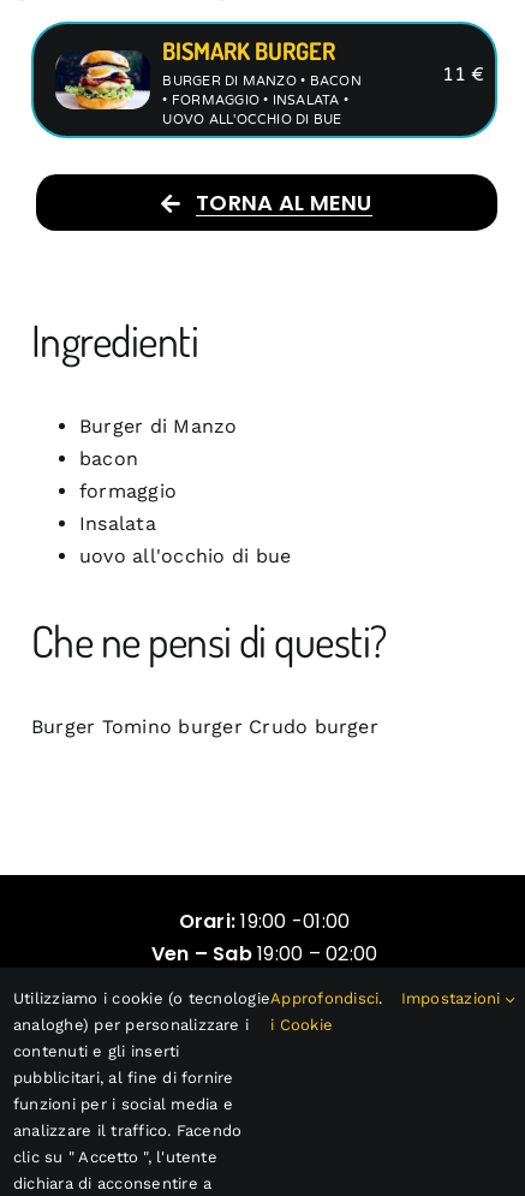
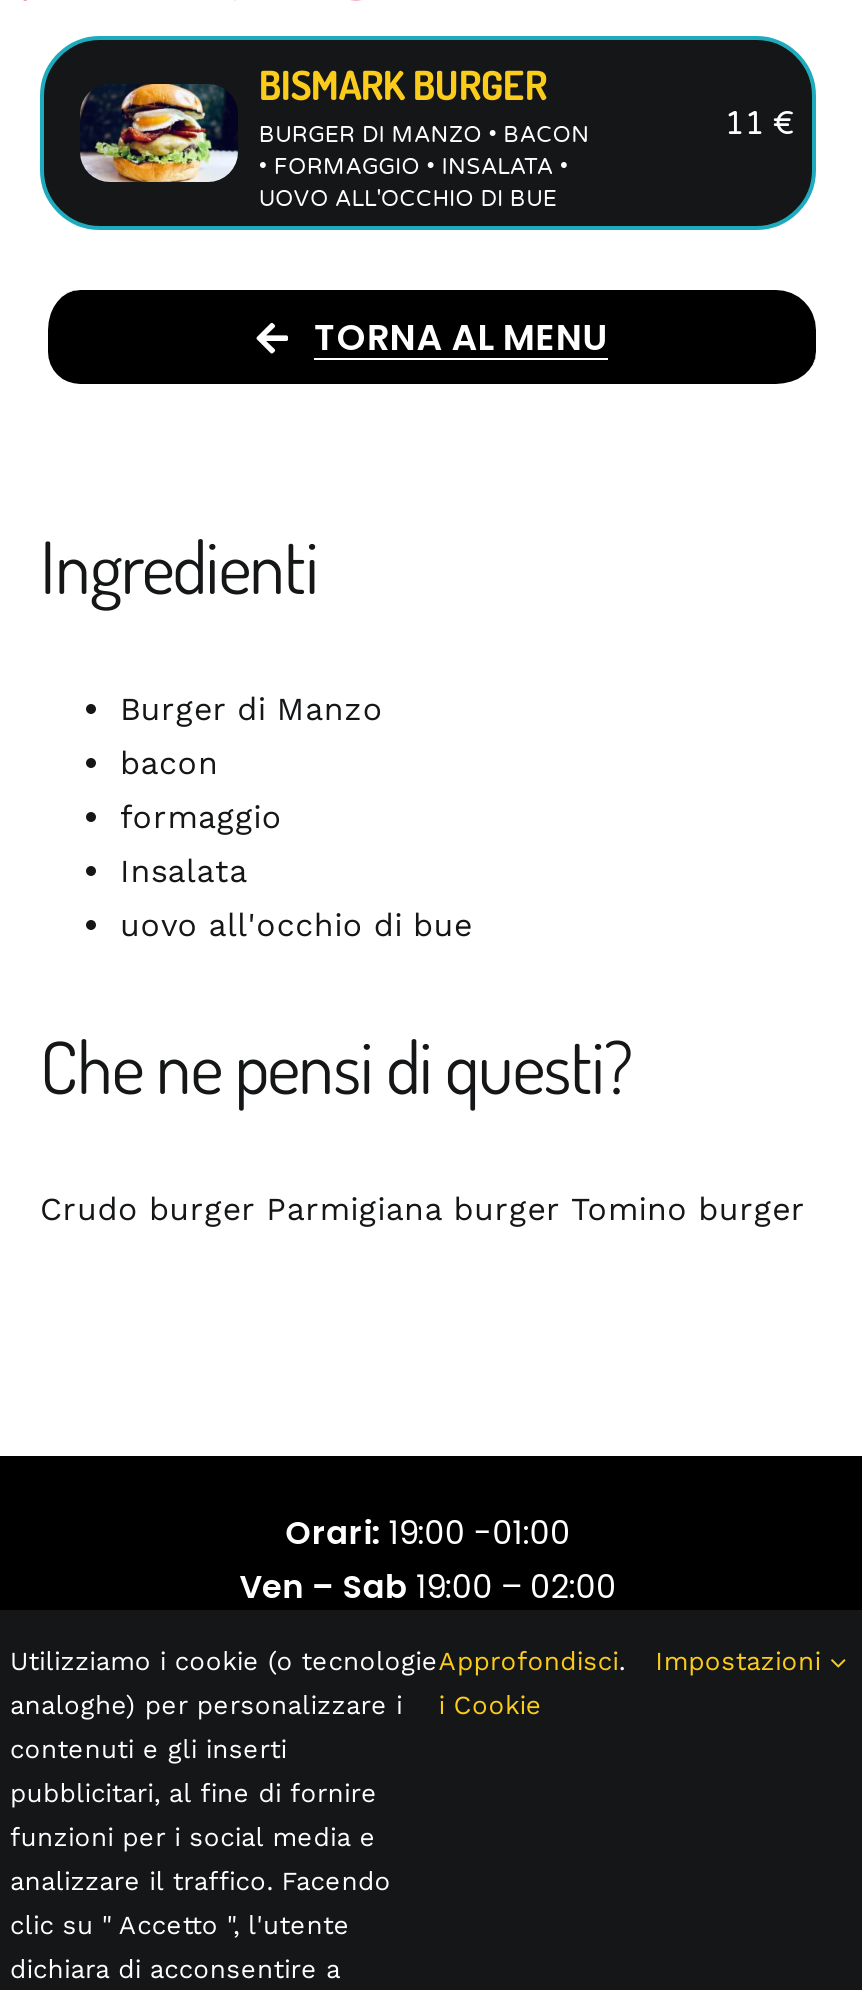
[31,715,378,738] Burger Tomino burger Crudo burger -> [40,1190,805,1228] Crudo burger Parmigiana burger Tomino burger

